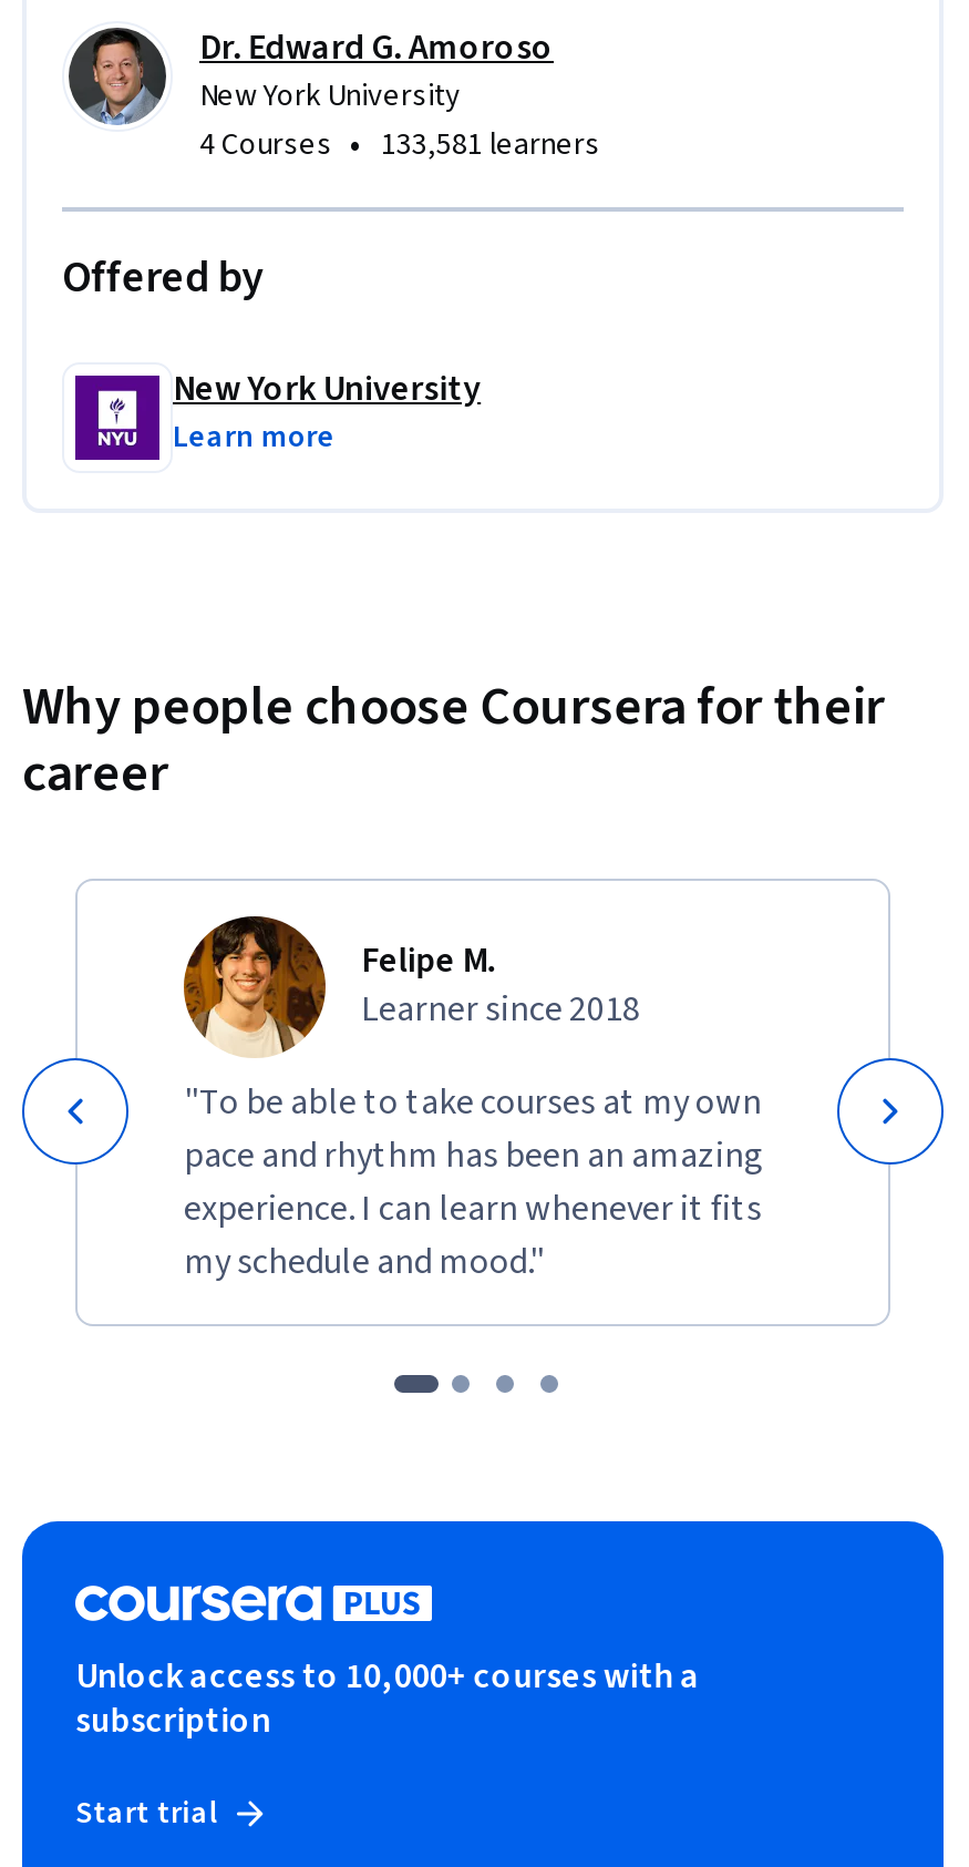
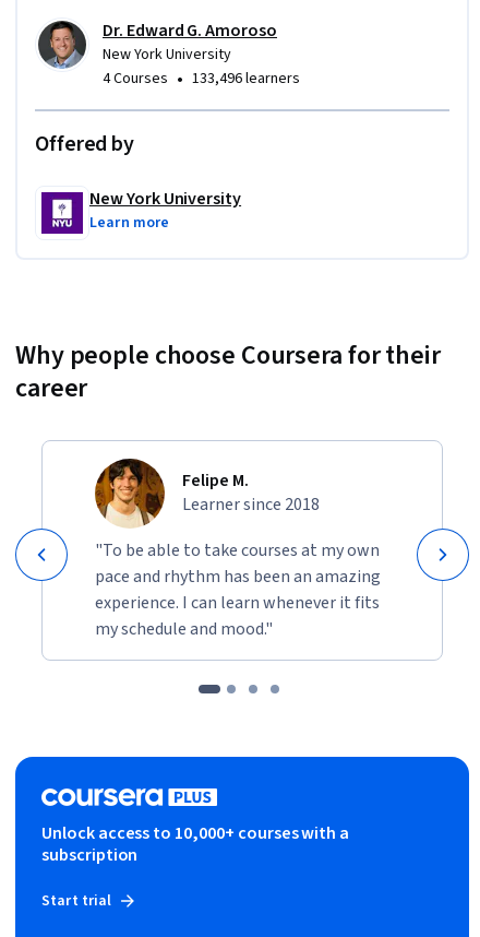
[199,120,600,169] 4 Courses • 133,581 learners -> [103,66,300,90] 4 Courses • 133,496 learners

